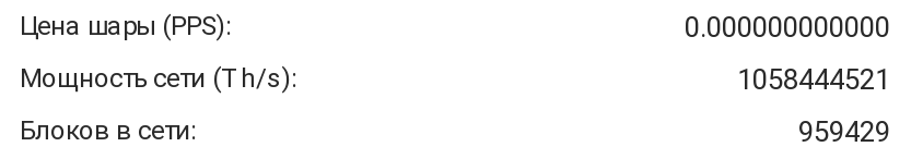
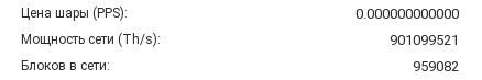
[737,64,890,97] 1058444521 -> [390,32,459,49] 901099521
[798,116,890,149] 959429 -> [413,59,459,75] 959082

